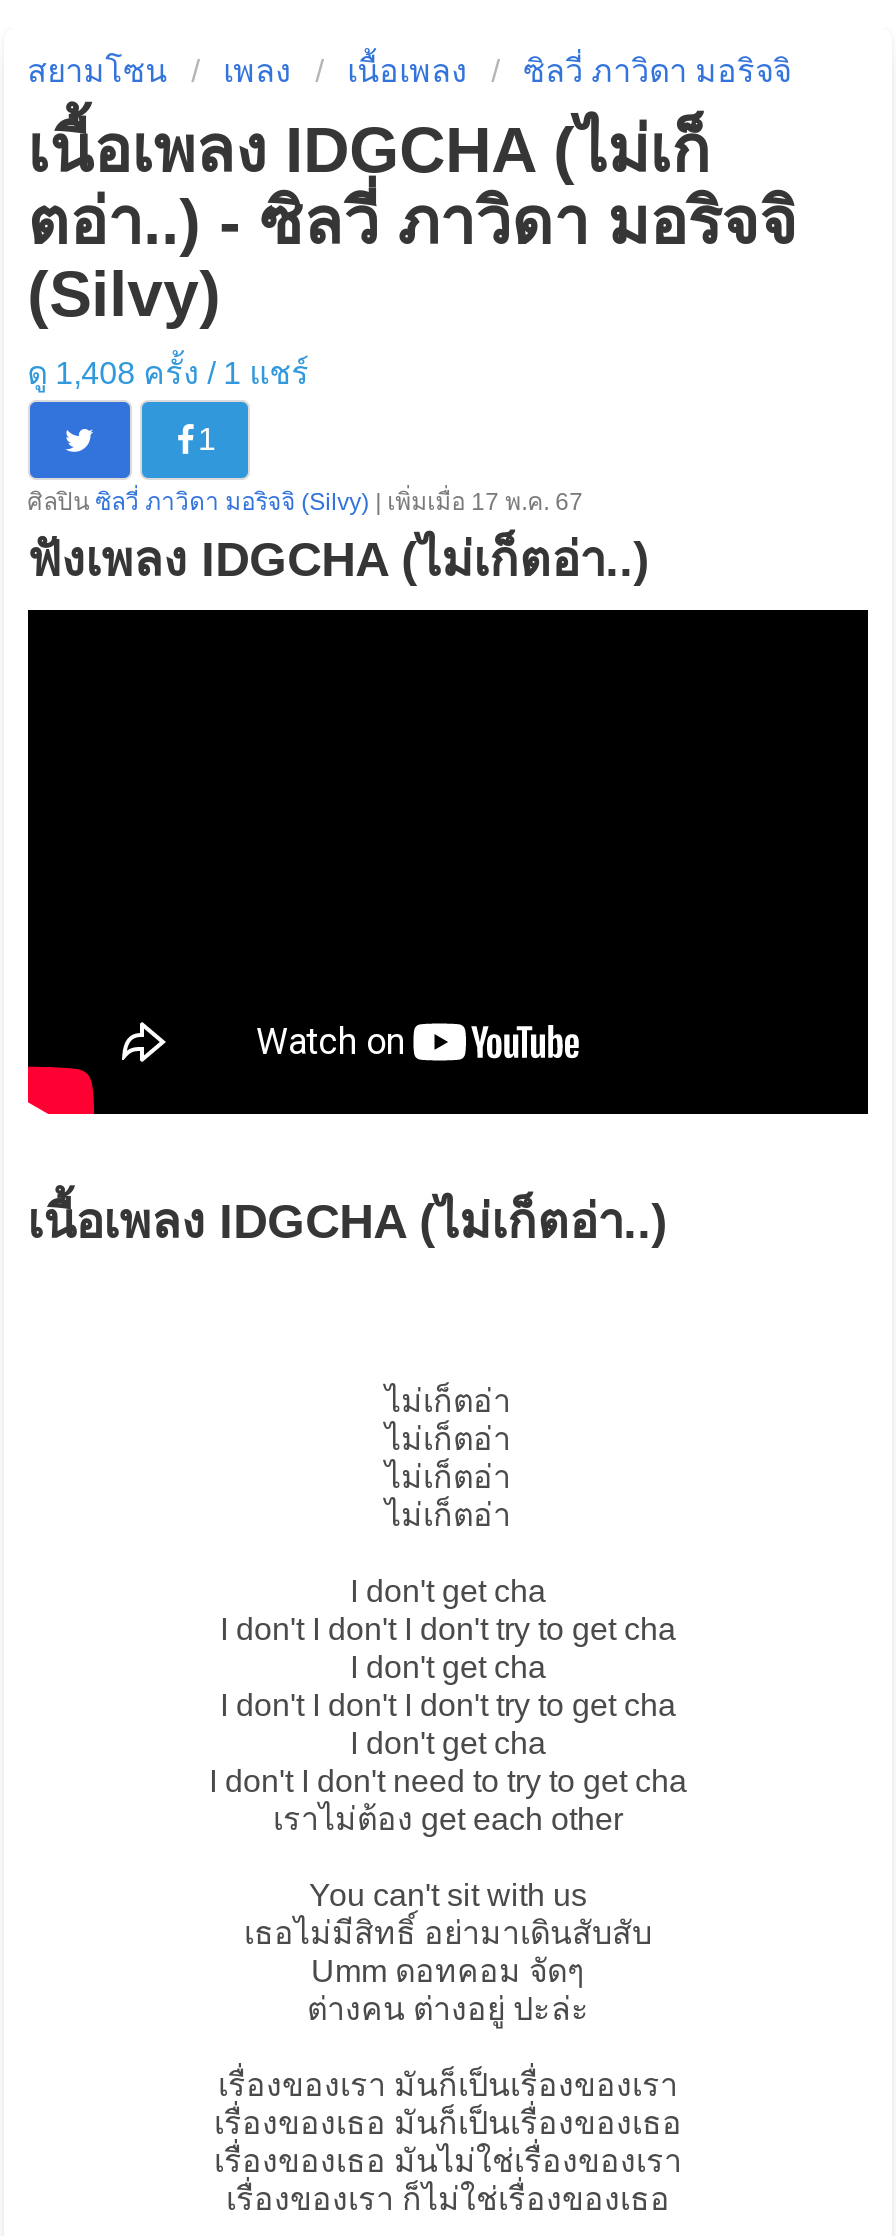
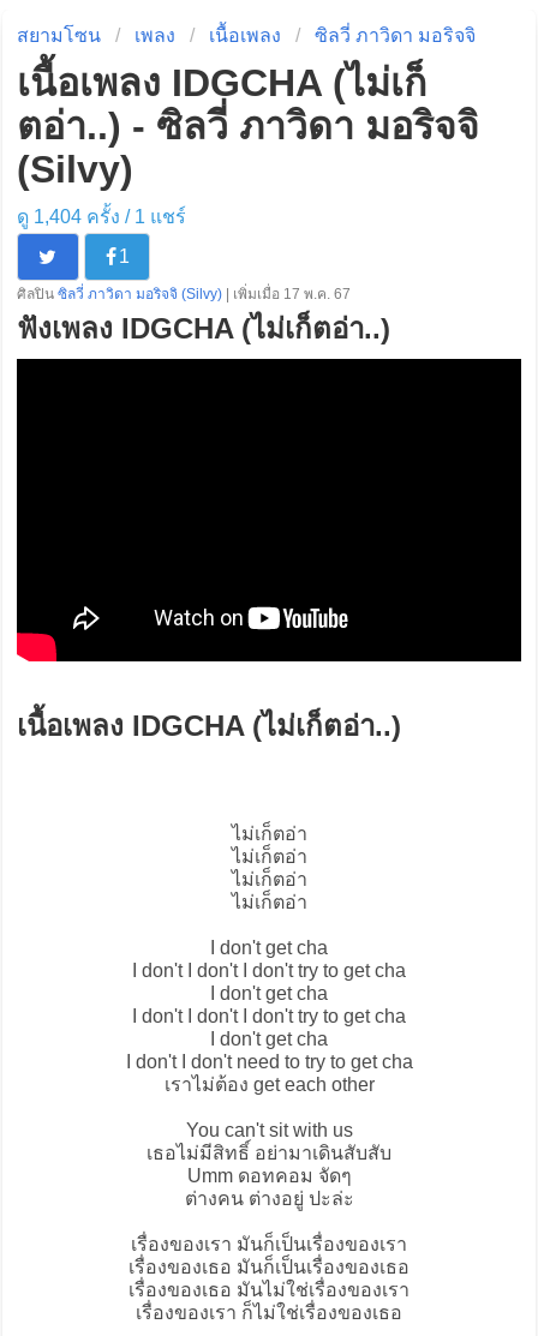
[27,356,309,390] ดู 1,408 ครั้ง / 1แชร์ -> [16,206,186,227] ดู 1,404 ครั้ง / 1แชร์

